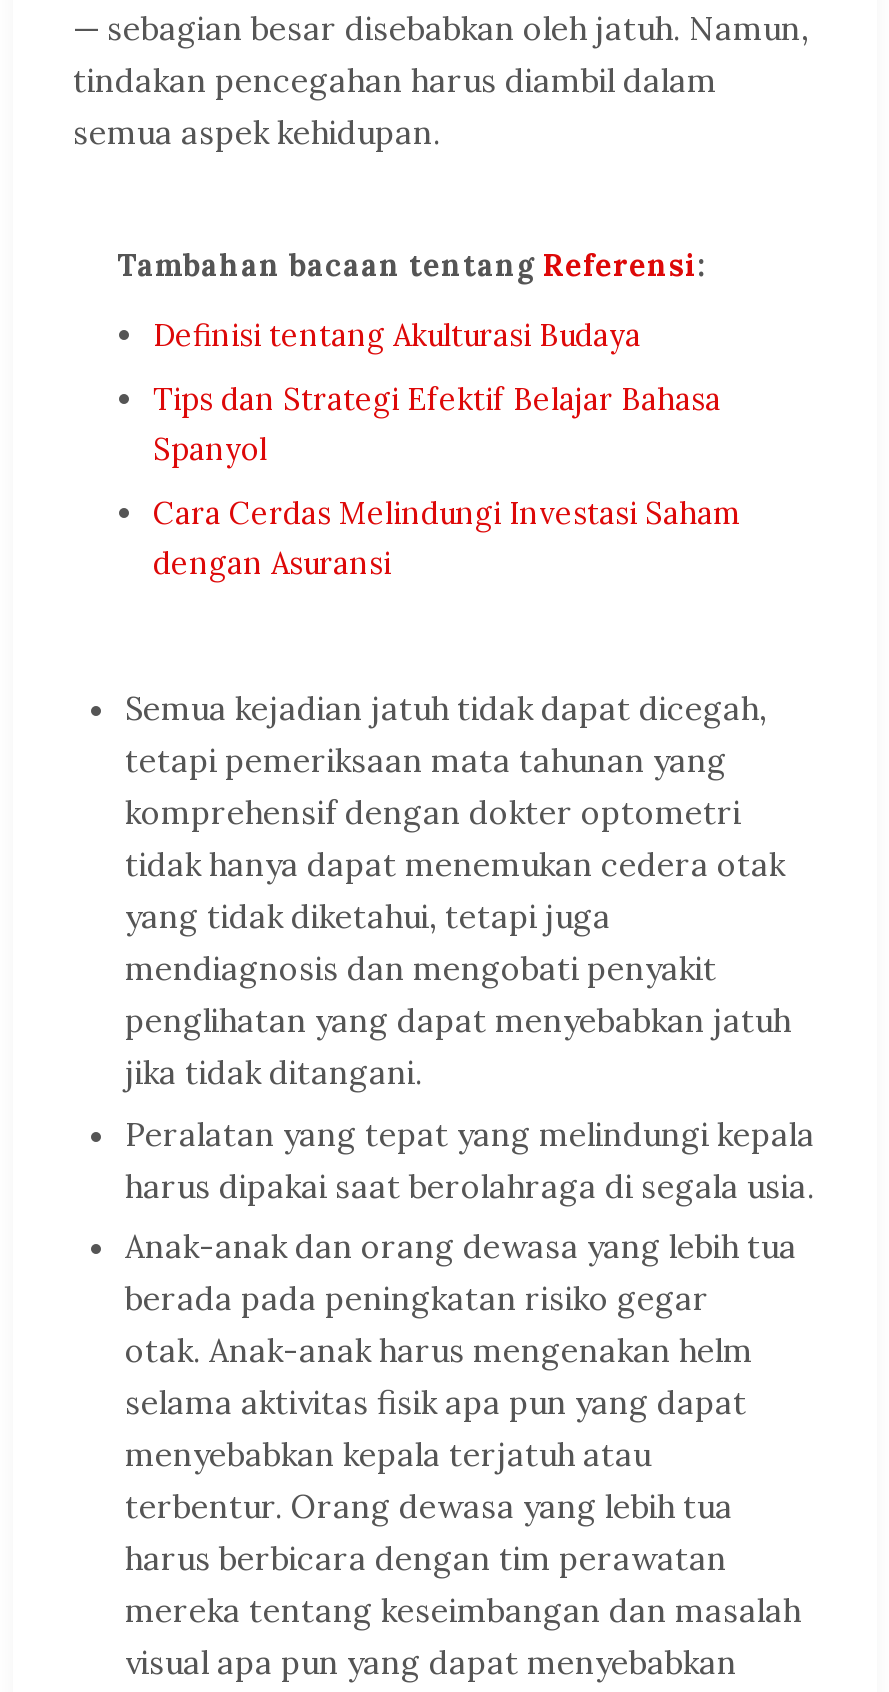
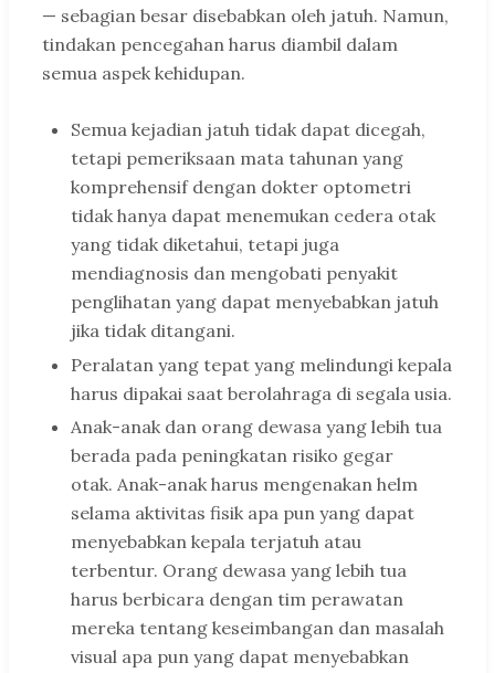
[117,245,741,581] Tambahan bacaan tentang Referensi: | Definisi tentang Akulturasi Budaya | Tips dan Strategi Efektif Belajar Bahasa | Spanyol | Cara Cerdas Melindungi Investasi Saham | dengan Asuransi -> none

